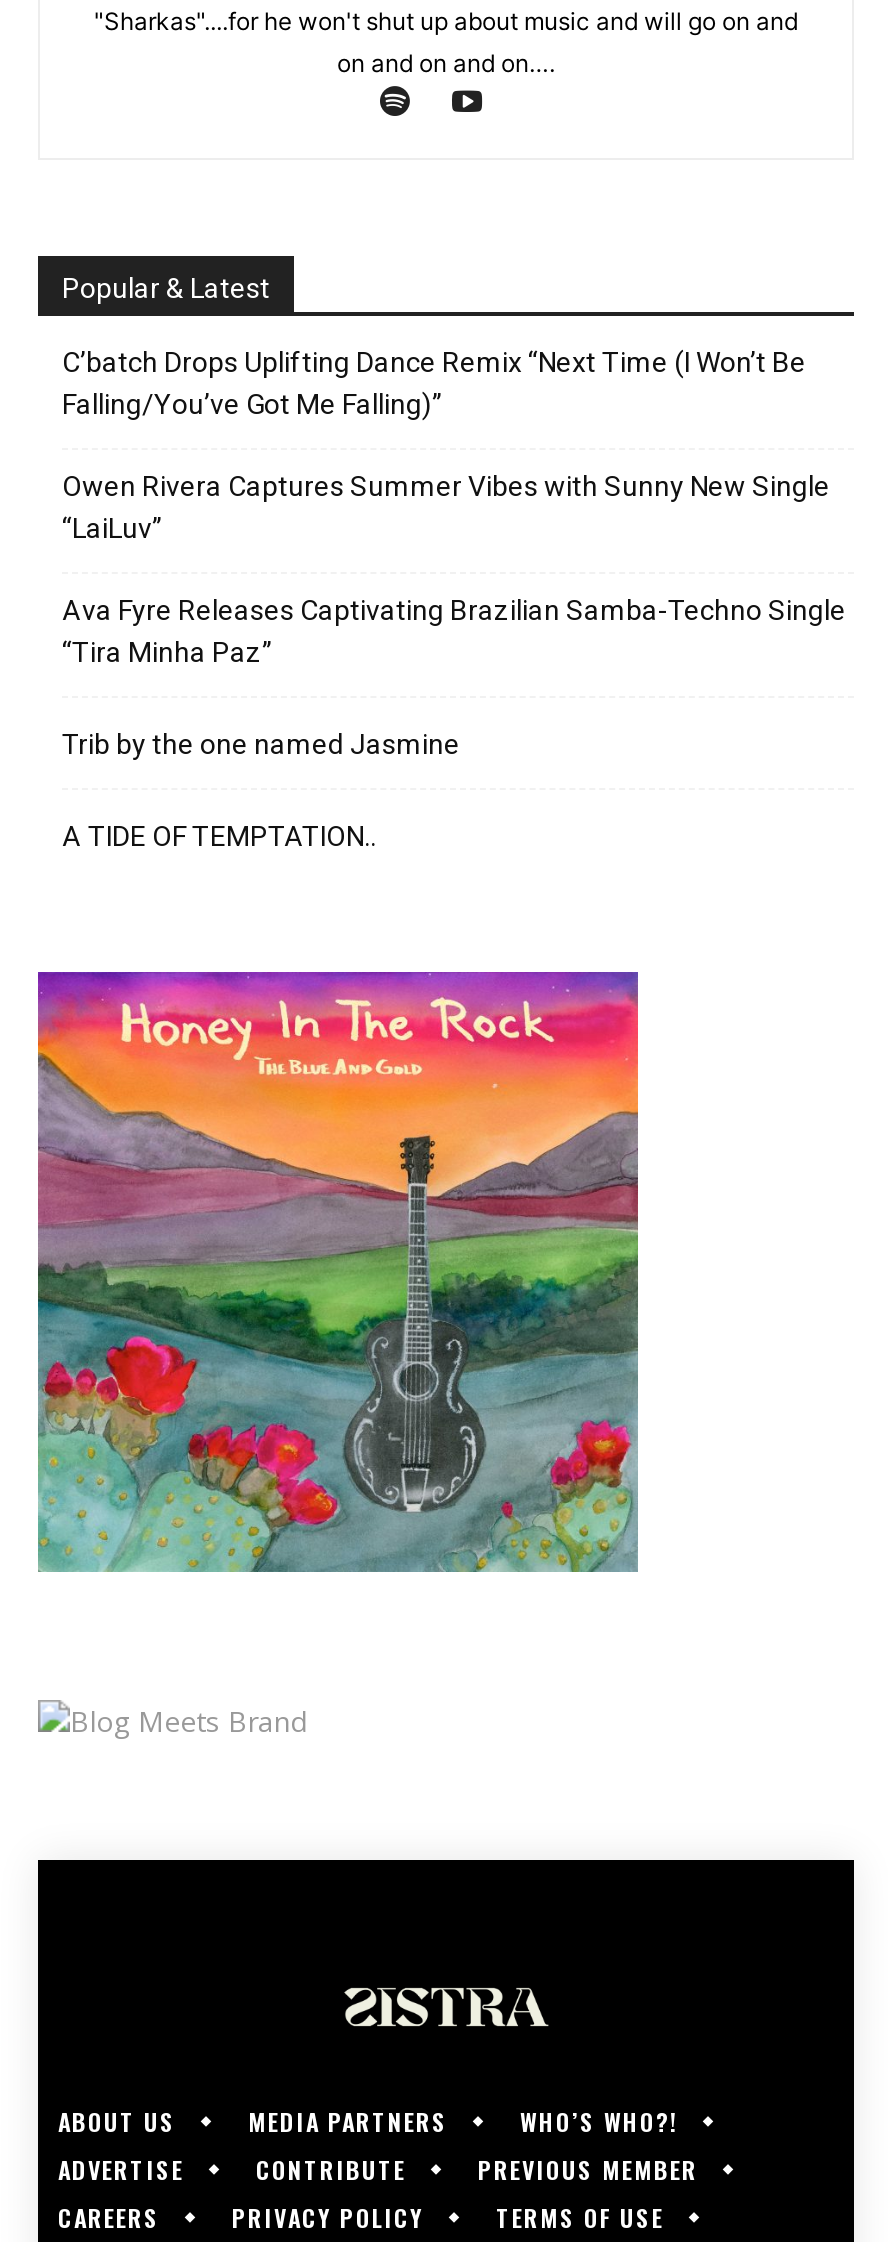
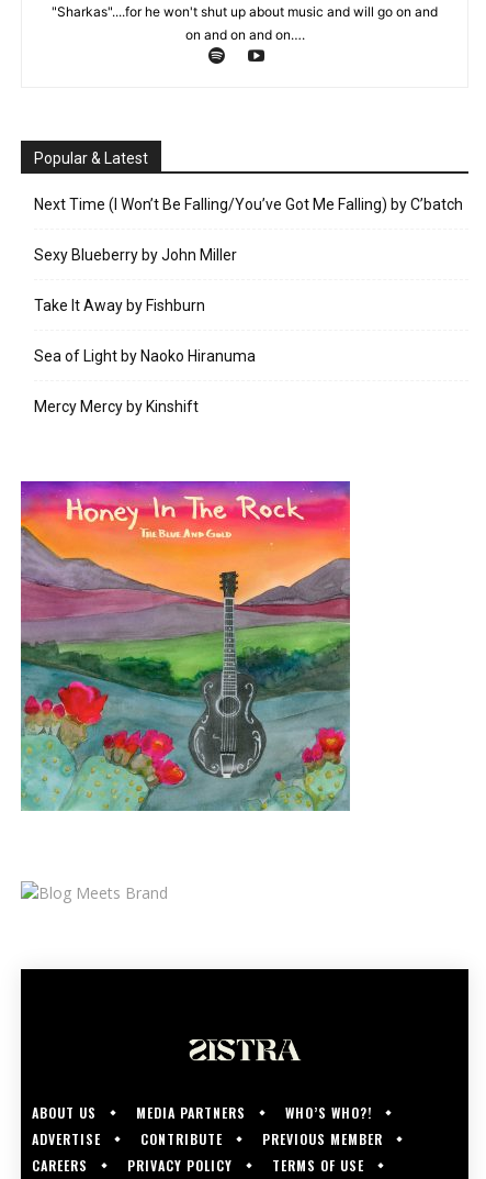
[62,346,806,420] C’batch Drops Uplifting Dance Remix “Next Time (I Won’t Be | Falling/You’ve Got Me Falling)” -> [34,196,463,213] Next Time (I Won’t Be Falling/You’ve Got Me Falling) by C’batch
[62,470,830,544] Owen Rivera Captures Summer Vibes with Sunny New Single | “LaiLuv” -> [34,246,237,264] Sexy Blueberry by John Miller
[62,594,846,668] Ava Fyre Releases Captivating Brazilian Samba-Techno Single | “Tira Minha Paz” -> [34,297,205,314] Take It Away by Fishburn
[62,728,460,760] Trib by the one named Jasmine -> [34,347,256,365] Sea of Light by Naoko Hiranuma
[62,820,376,852] A TIDE OF TEMPTATION.. -> [34,398,199,415] Mercy Mercy by Kinshift

